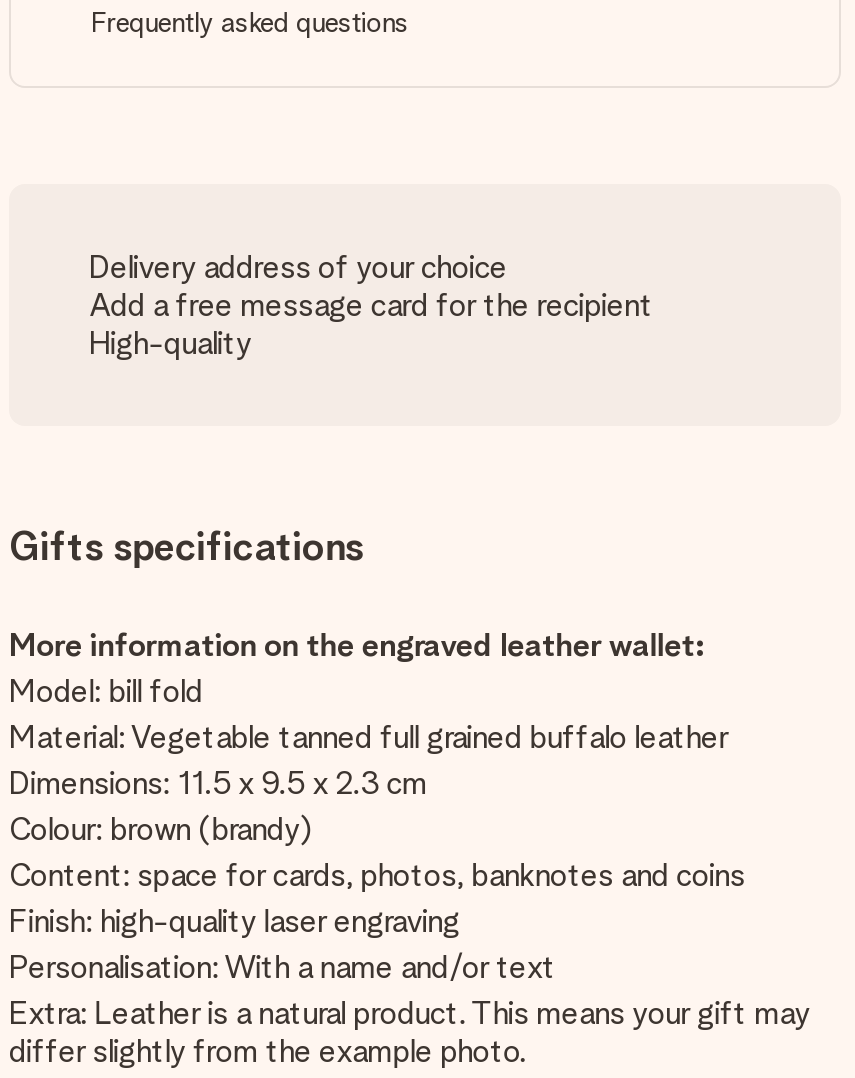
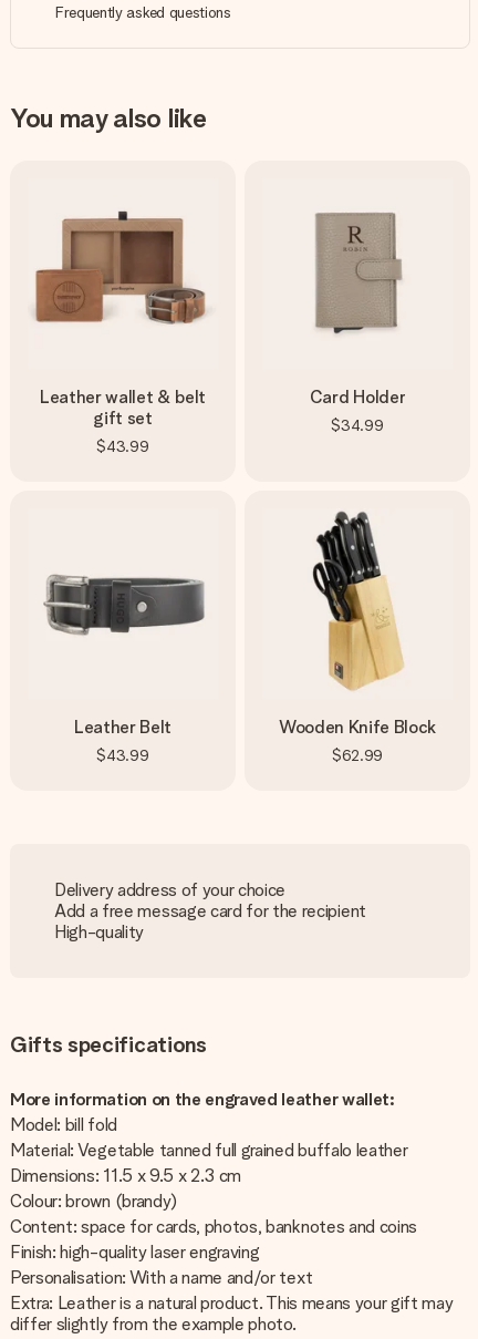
none -> [10,102,206,134] You may also like
none -> [33,210,210,326] [image]
none -> [40,387,206,455] Leather wallet & belt | gift set | $43.99
none -> [42,574,206,637] [image]
none -> [74,717,172,764] Leather Belt | $43.99
none -> [279,511,436,764] [image] | Wooden Knife Block | $62.99
none -> [310,387,405,434] Card Holder | $34.99
none -> [314,212,404,336] [image]

